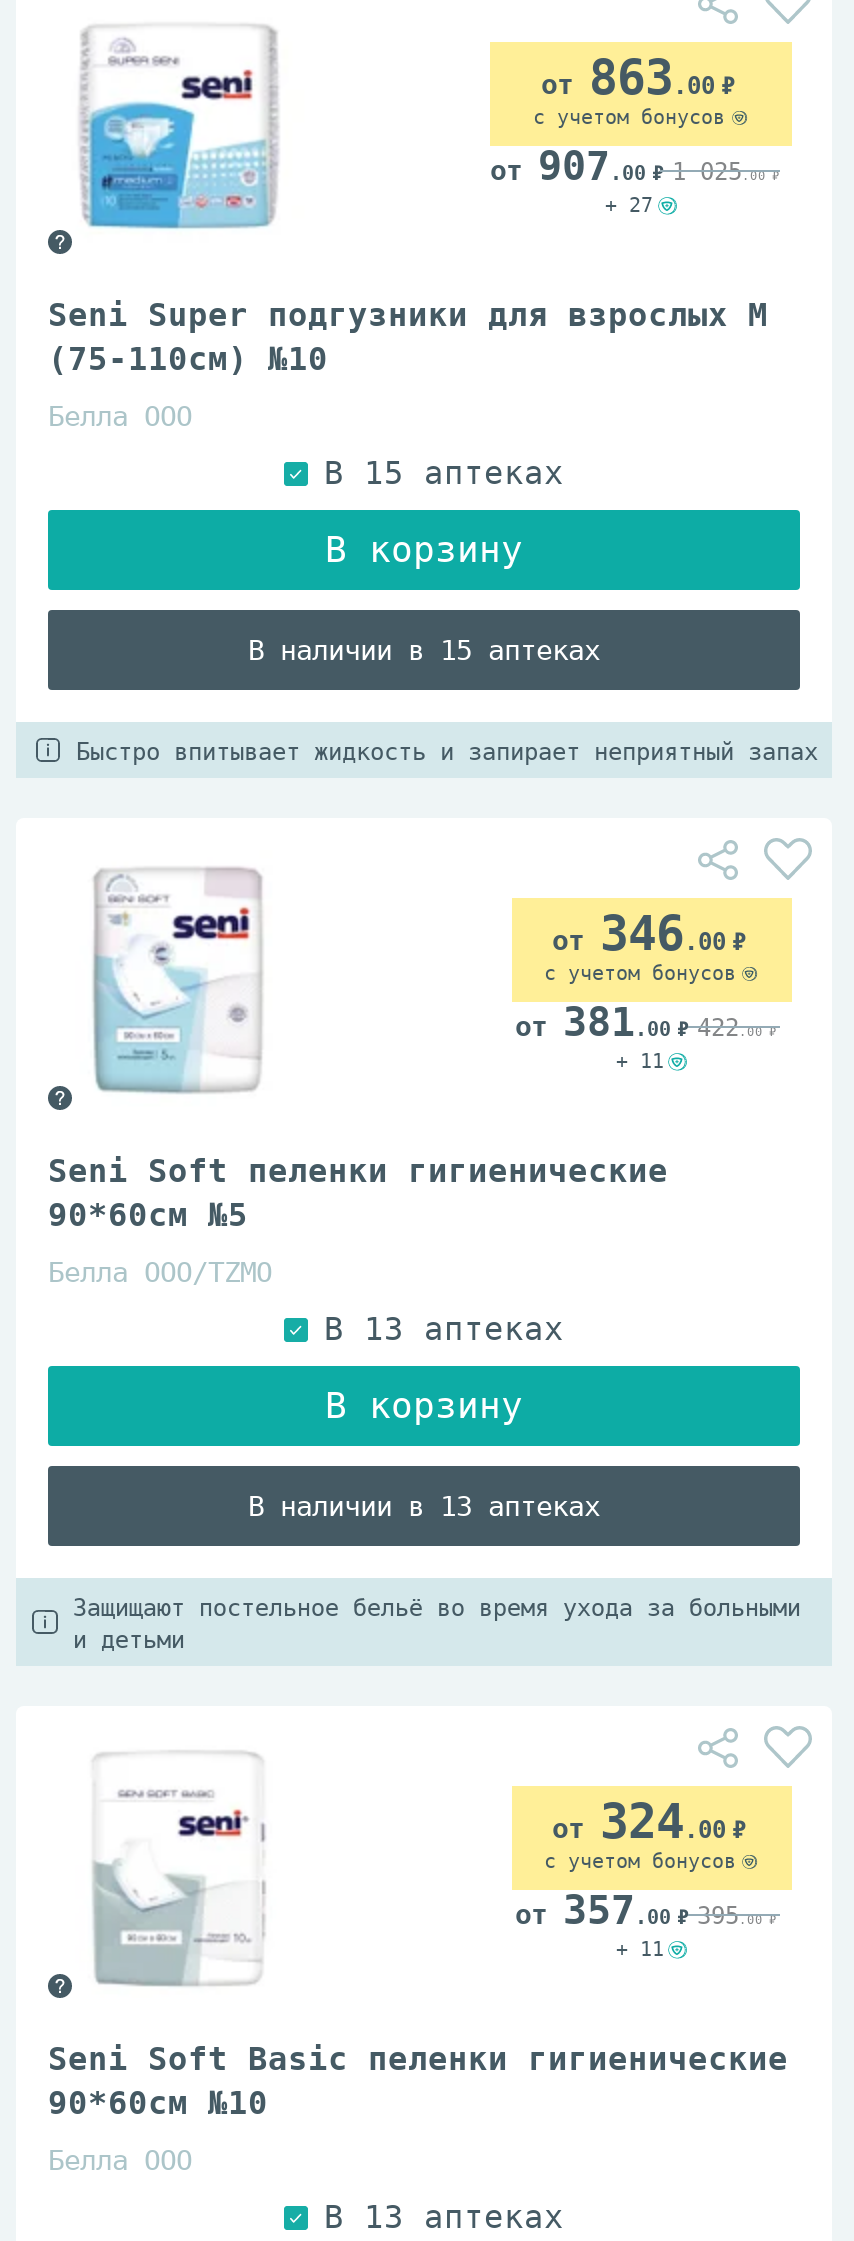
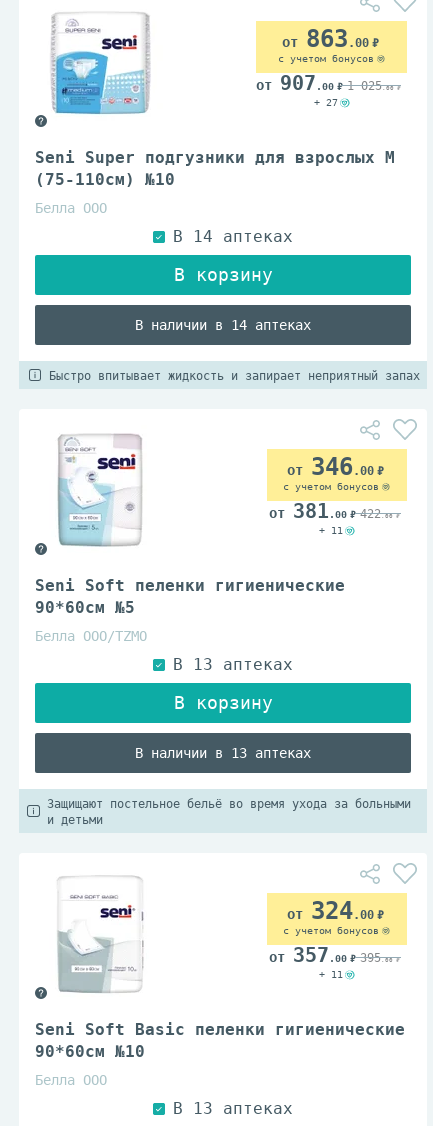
[248,634,600,666] В наличии в 15 аптеках -> [135,317,311,333] В наличии в 14 аптеках

